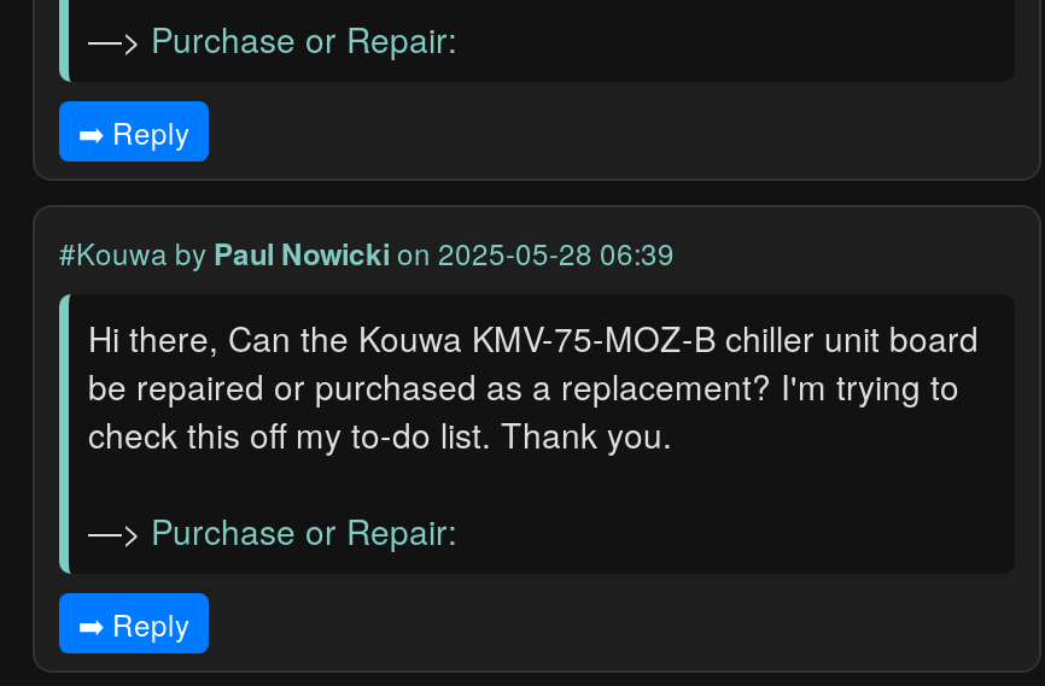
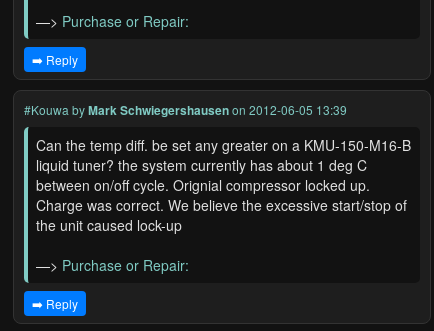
[59,231,675,275] #Kouwa by Paul Nowicki on 2025-05-28 06:39 -> [24,101,347,119] #Kouwa by Mark Schwiegershausen on 2012-06-05 13:39
[88,313,979,458] Hi there, Can the Kouwa KMV-75-MOZ-B chiller unit board | be repaired or purchased as a replacement? I'm trying to | check this off my to-do list. Thank you. -> [36,135,411,235] Can the temp diff. be set any greater on a KMU-150-M16-B | liquid tuner? the system currently has about 1 deg C | between on/off cycle. Orignial compressor locked up. | Charge was correct. We believe the excessive start/stop of | the unit caused lock-up

